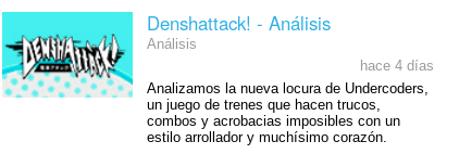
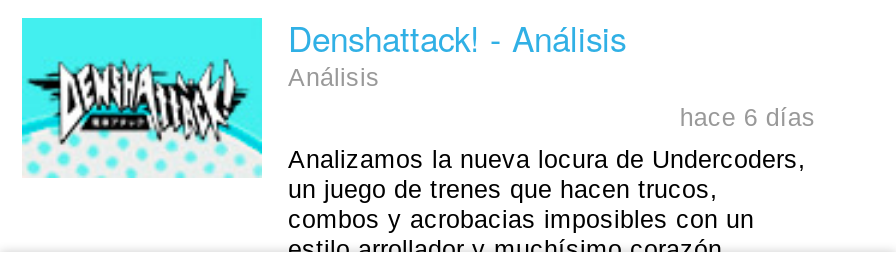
[360,59,434,74] hace 4 días -> [680,105,816,133] hace 6 días

